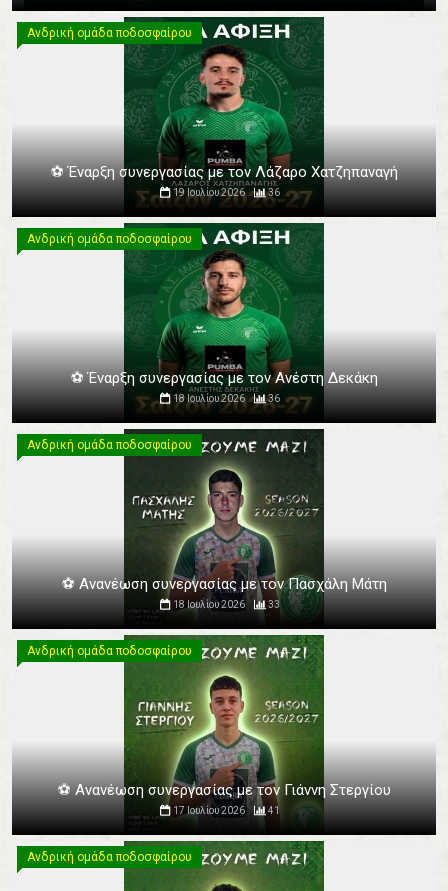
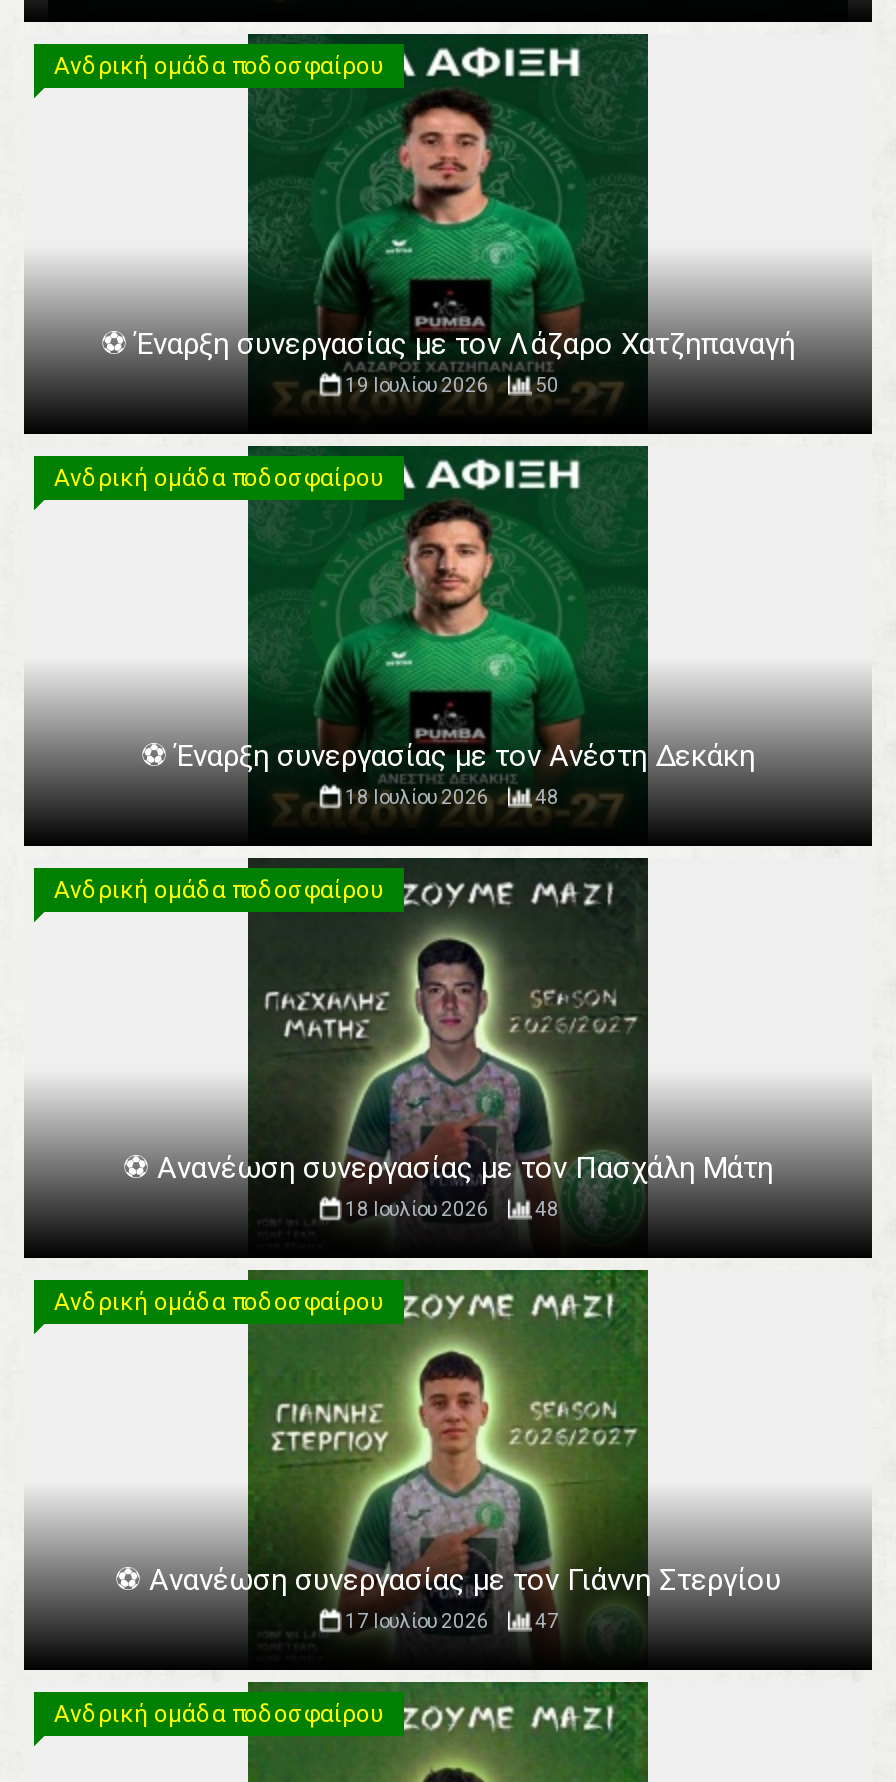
[267,187,279,198] 36 -> [535,374,559,396] 50
[267,393,279,404] 36 -> [535,786,559,808] 48
[267,599,279,610] 33 -> [535,1198,559,1220] 48
[267,805,279,816] 41 -> [535,1610,559,1632] 47

